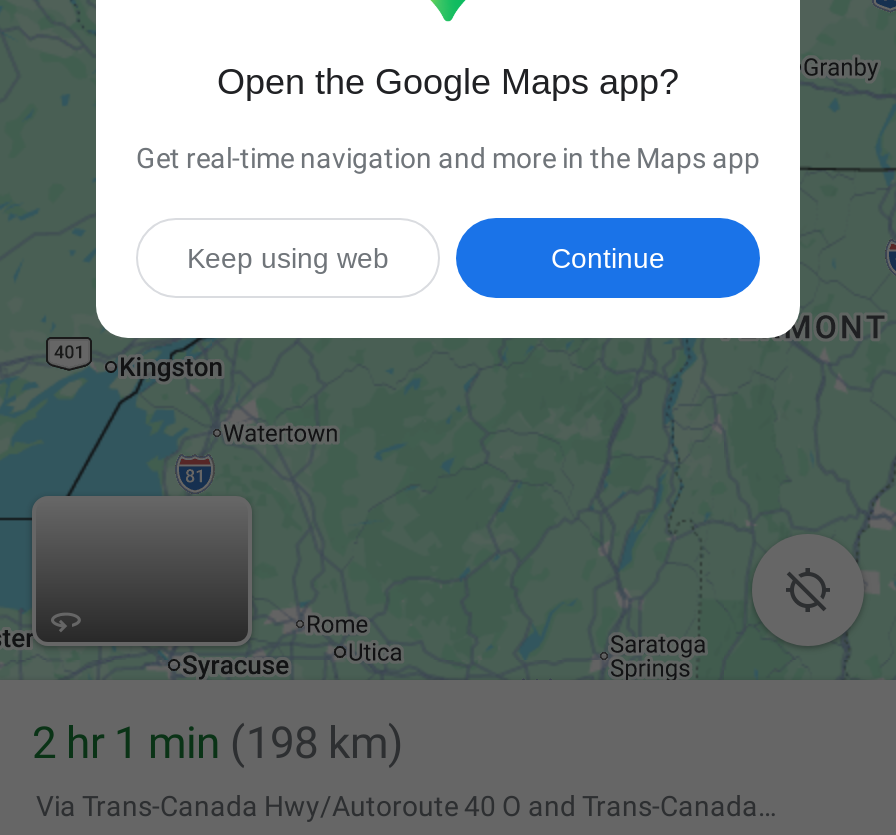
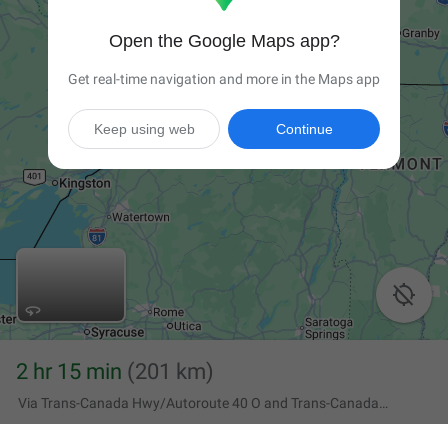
[32,718,404,768] 2 hr 1 min (198 km) -> [16,359,214,384] 2 hr 15 min (201 km)

